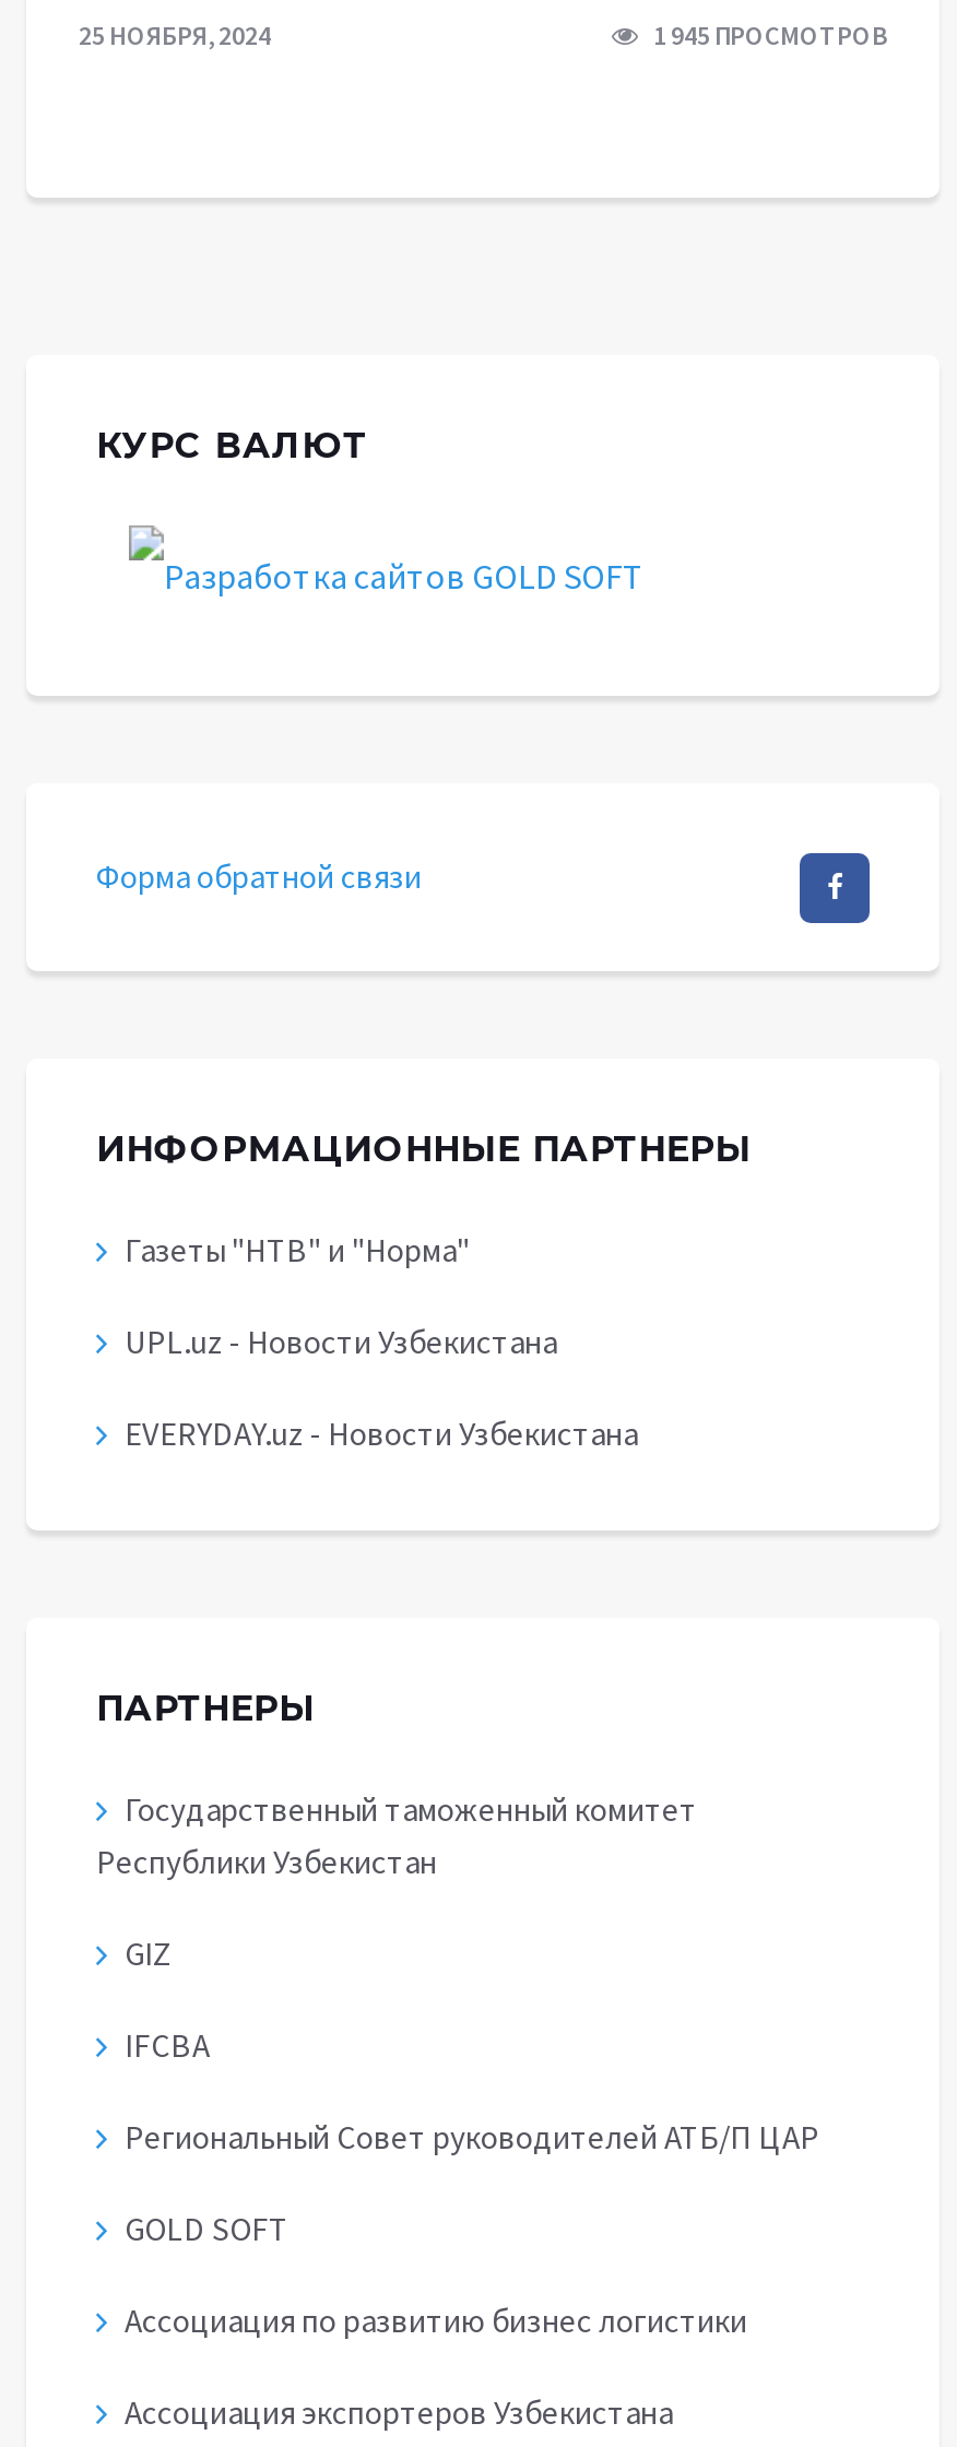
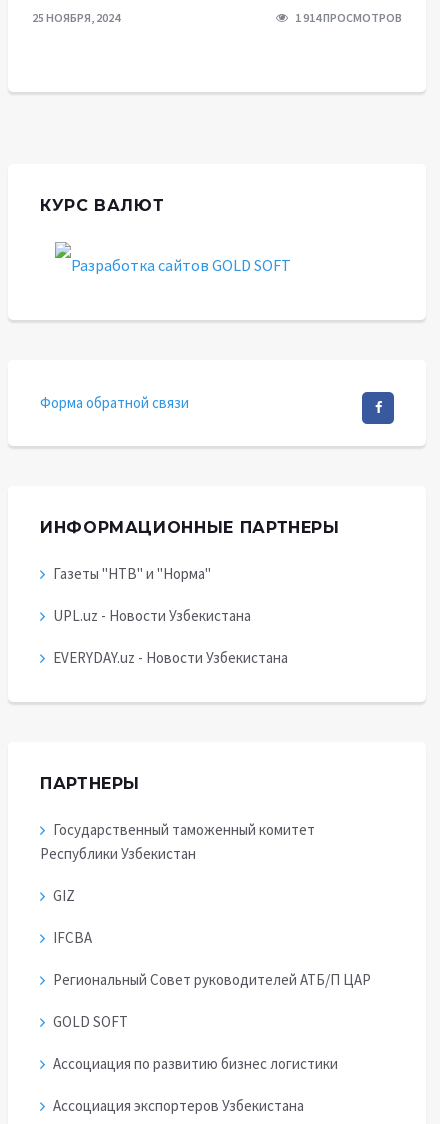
[653,19,887,51] 1 945 ПРОСМОТРОВ -> [295,10,402,25] 1 914 ПРОСМОТРОВ

